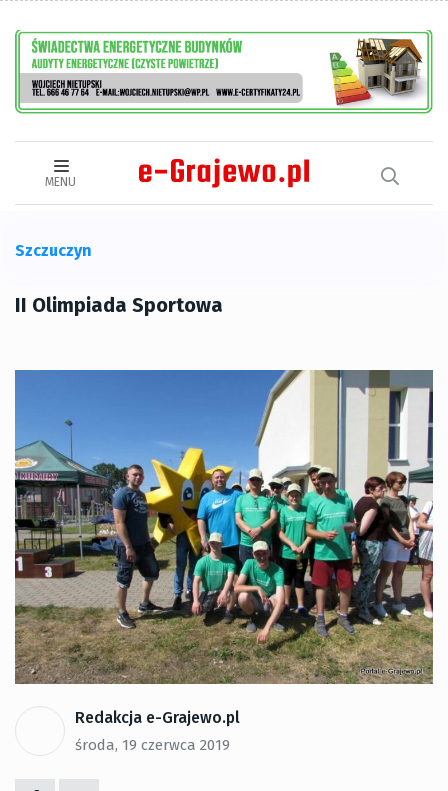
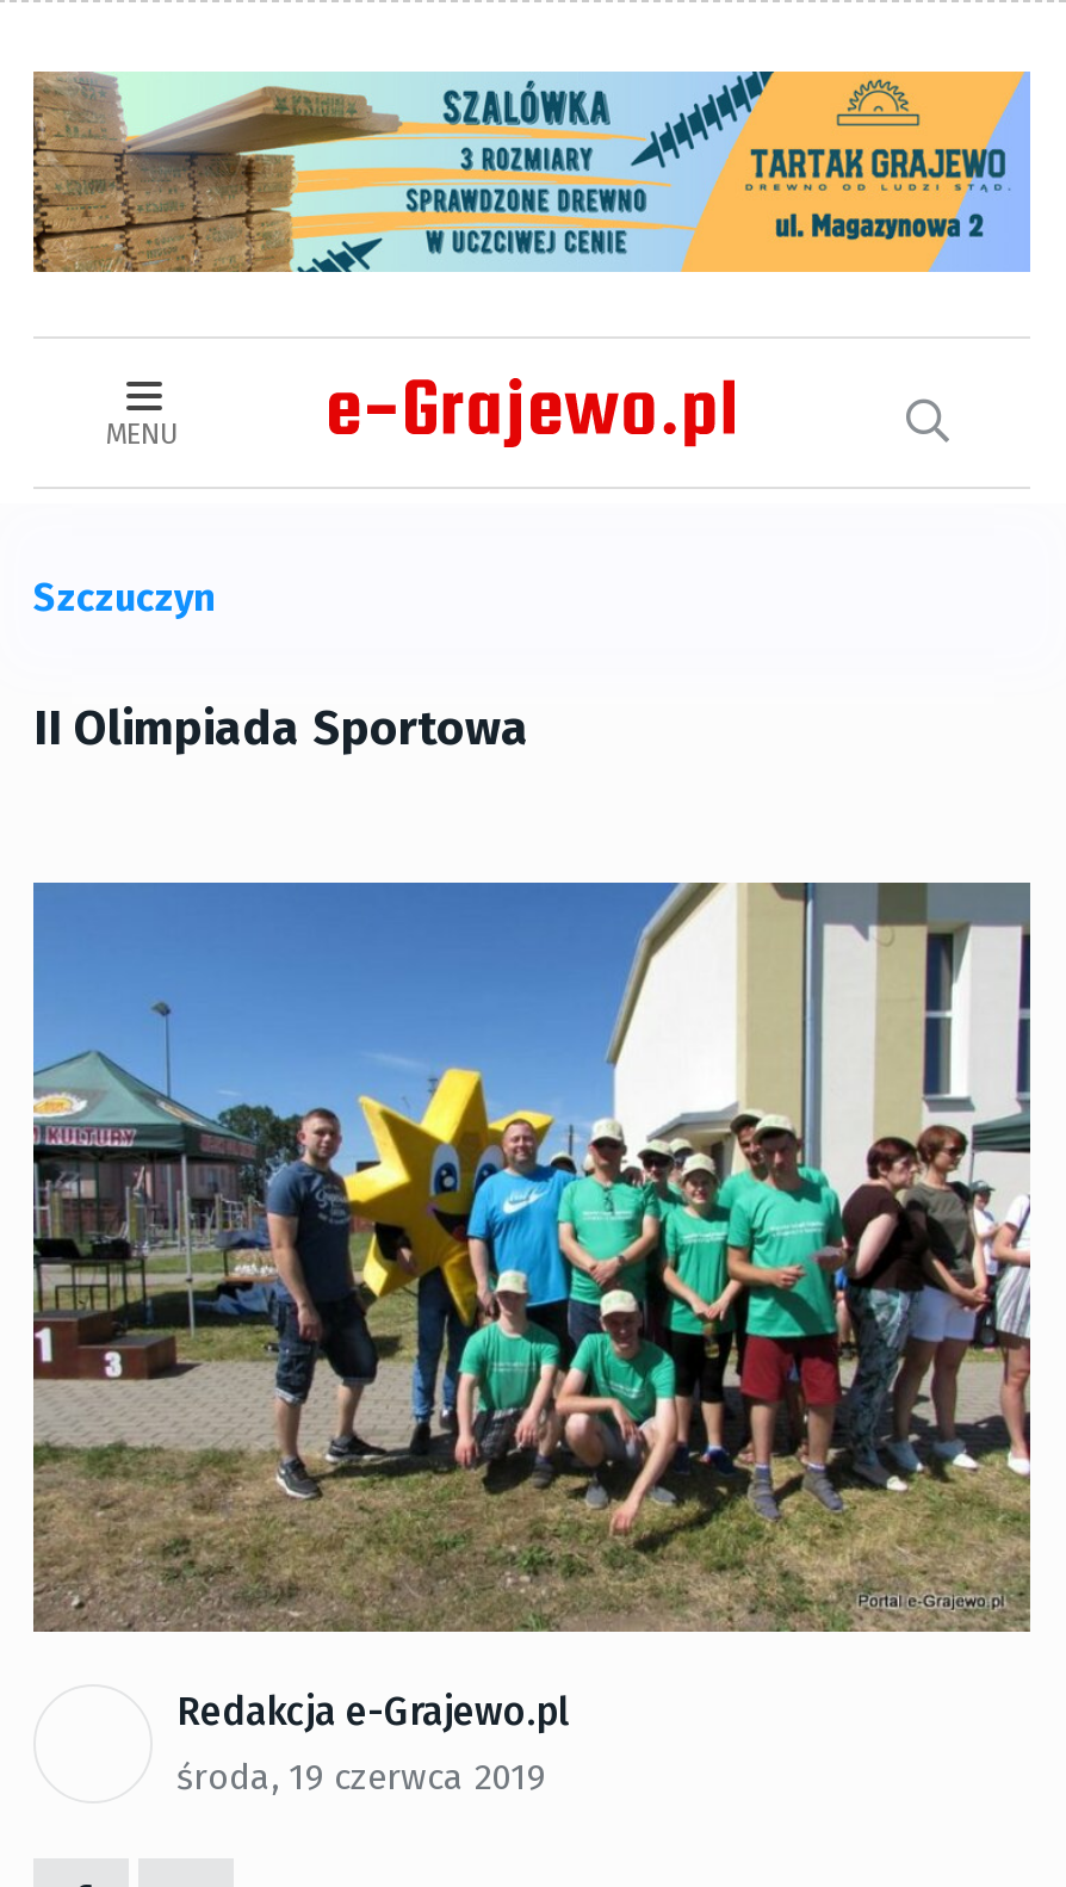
[14,30,433,114] [image] -> [31,69,1030,274] [image]

